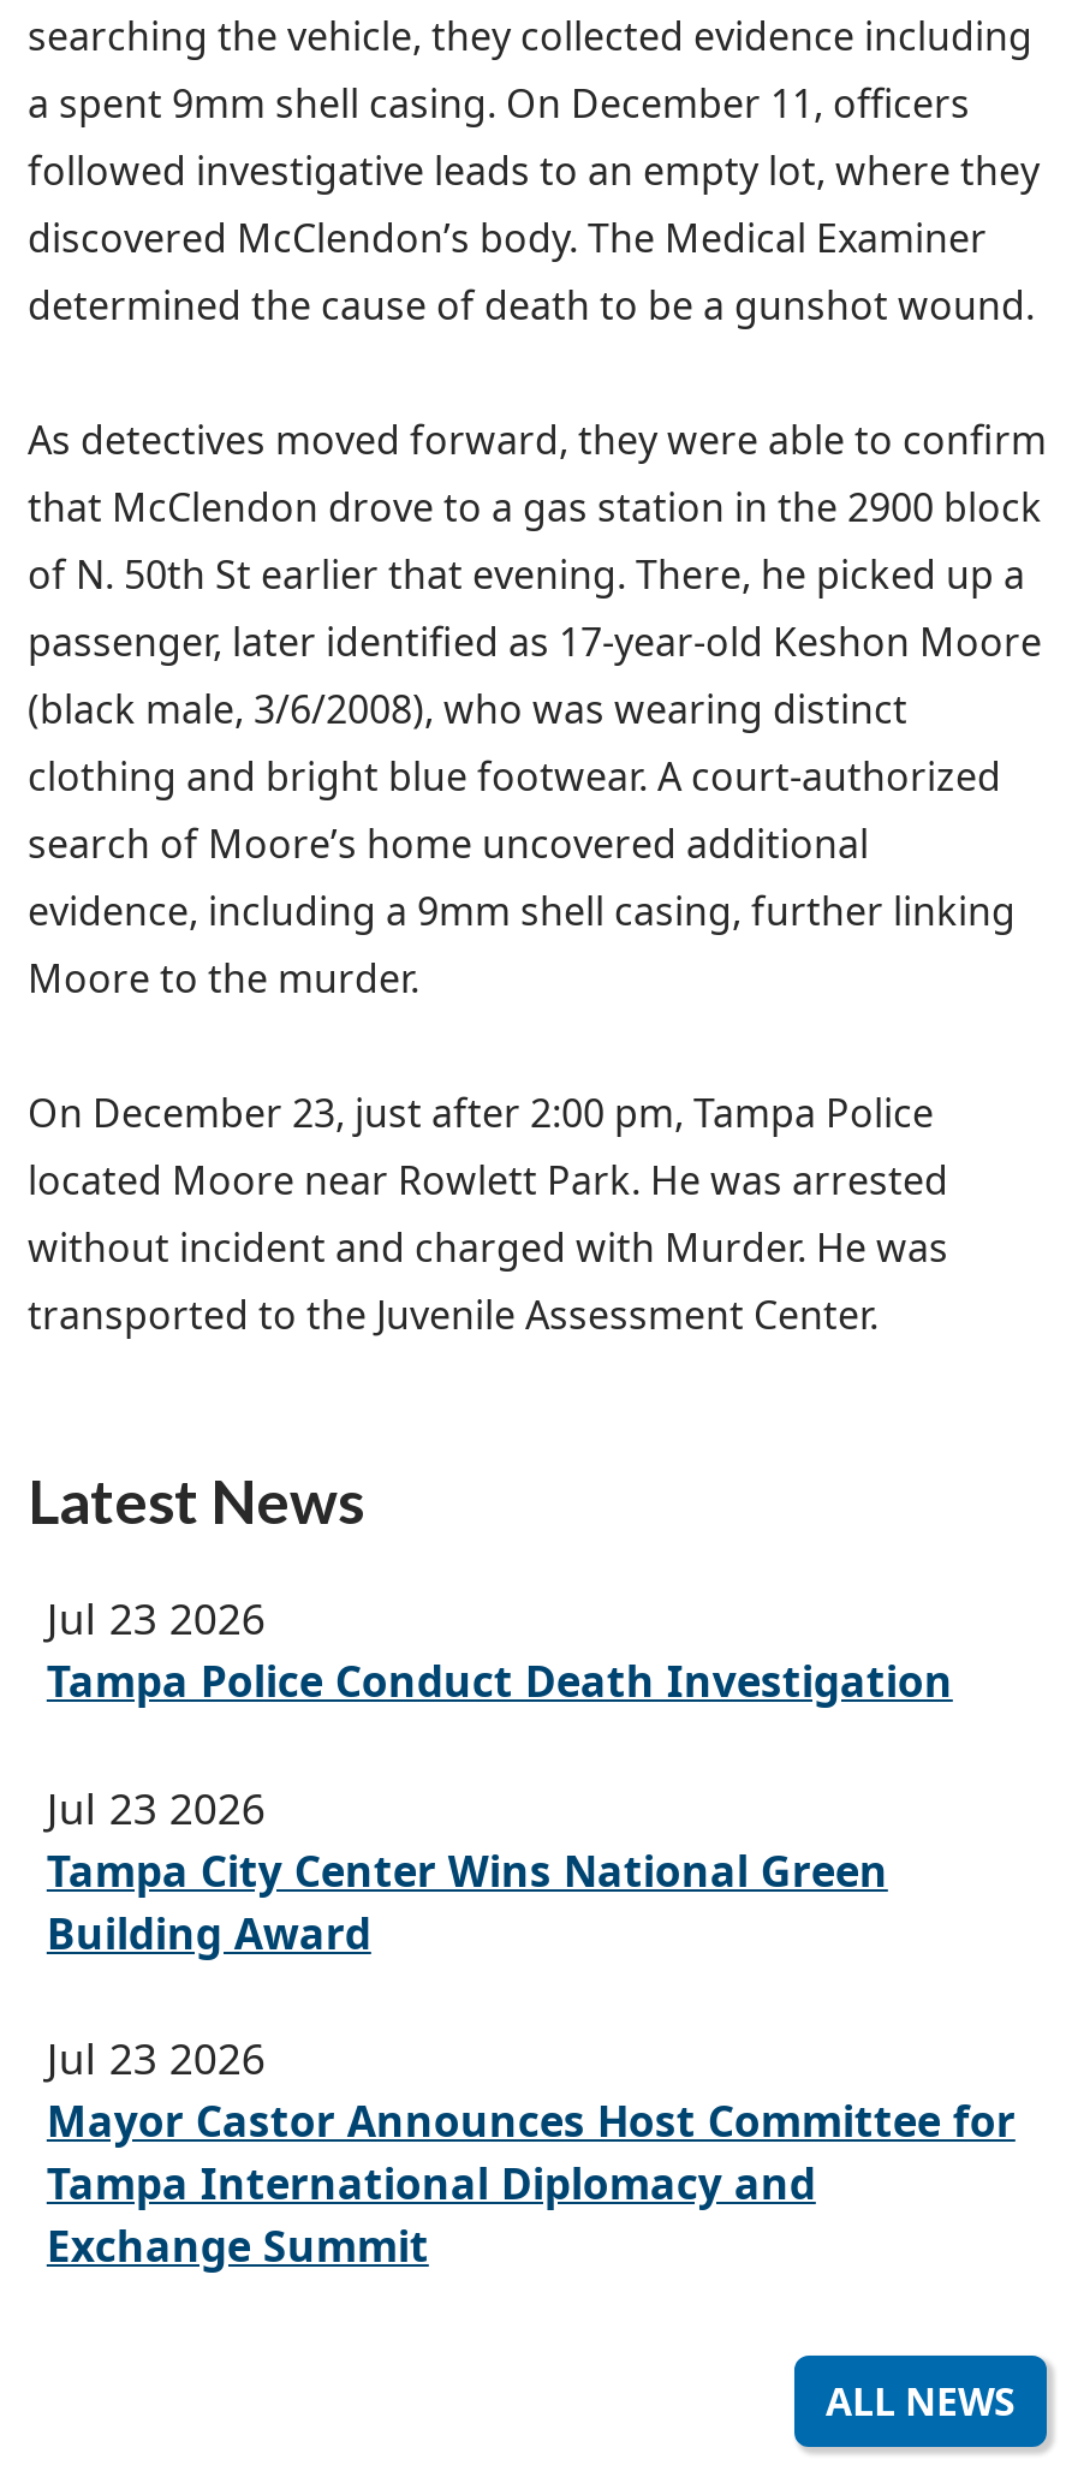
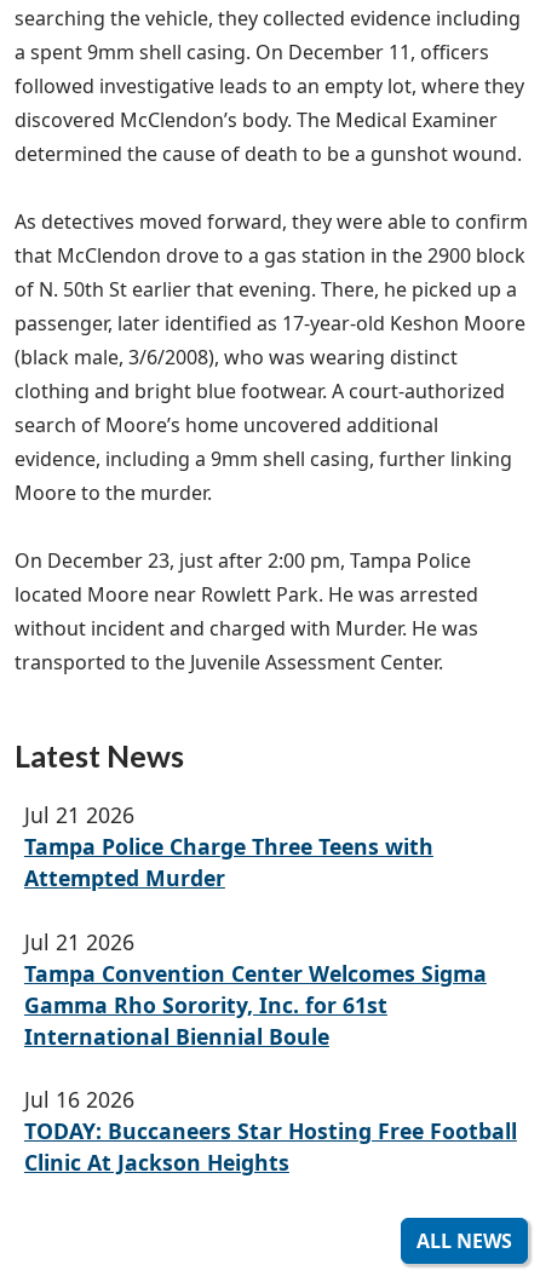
[47,1589,953,1709] Jul 23 2026 | Tampa Police Conduct Death Investigation -> [24,800,433,892] Jul 21 2026 | Tampa Police Charge Three Teens with | Attempted Murder
[47,1778,888,1960] Jul 23 2026 | Tampa City Center Wins National Green | Building Award -> [24,927,487,1050] Jul 21 2026 | Tampa Convention Center Welcomes Sigma | Gamma Rho Sorority, Inc. for 61st | International Biennial Boule
[47,2029,1015,2274] Jul 23 2026 | Mayor Castor Announces Host Committee for | Tampa International Diplomacy and | Exchange Summit -> [24,1085,517,1177] Jul 16 2026 | TODAY: Buccaneers Star Hosting Free Football | Clinic At Jackson Heights

